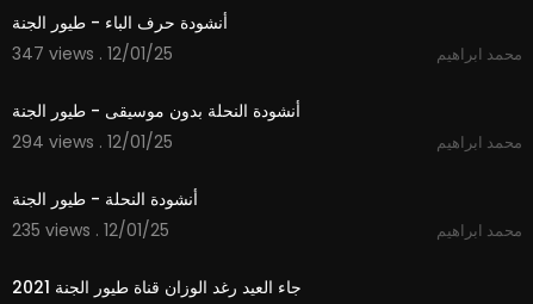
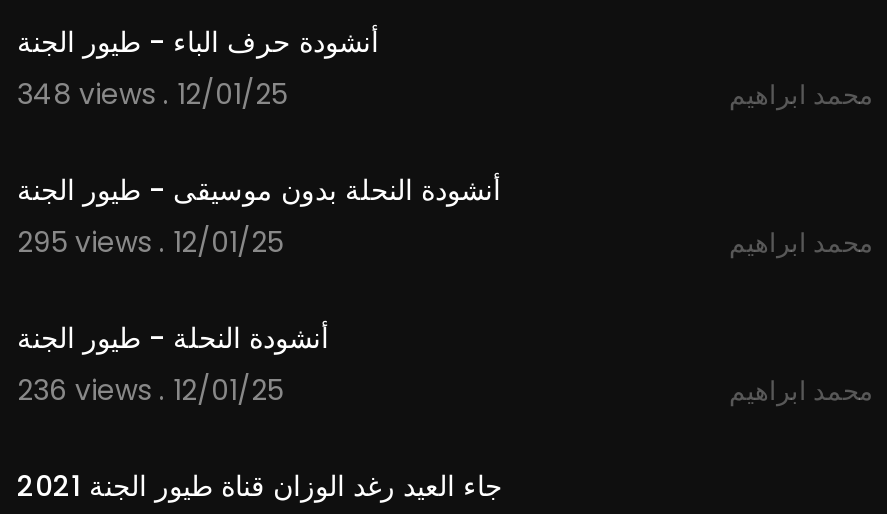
[12,42,173,66] 347 views . 12/01/25 -> [17,74,287,114] 348 views . 12/01/25
[12,130,173,154] 294 views . 12/01/25 -> [17,222,283,262] 295 views . 12/01/25
[12,218,169,242] 235 views . 12/01/25 -> [17,370,283,410] 236 views . 12/01/25

